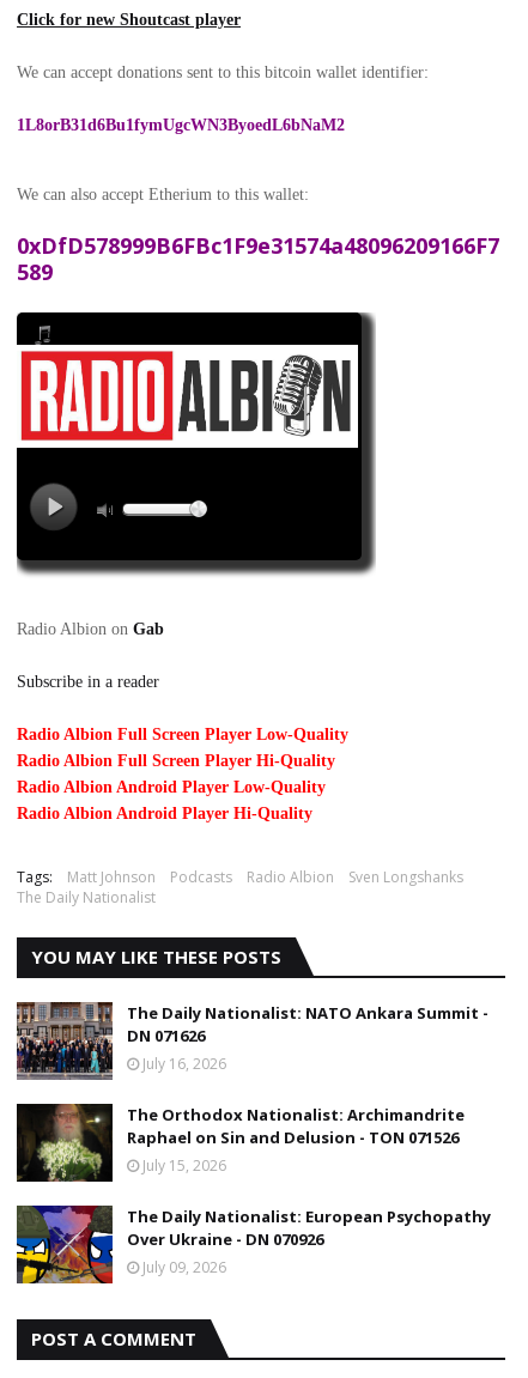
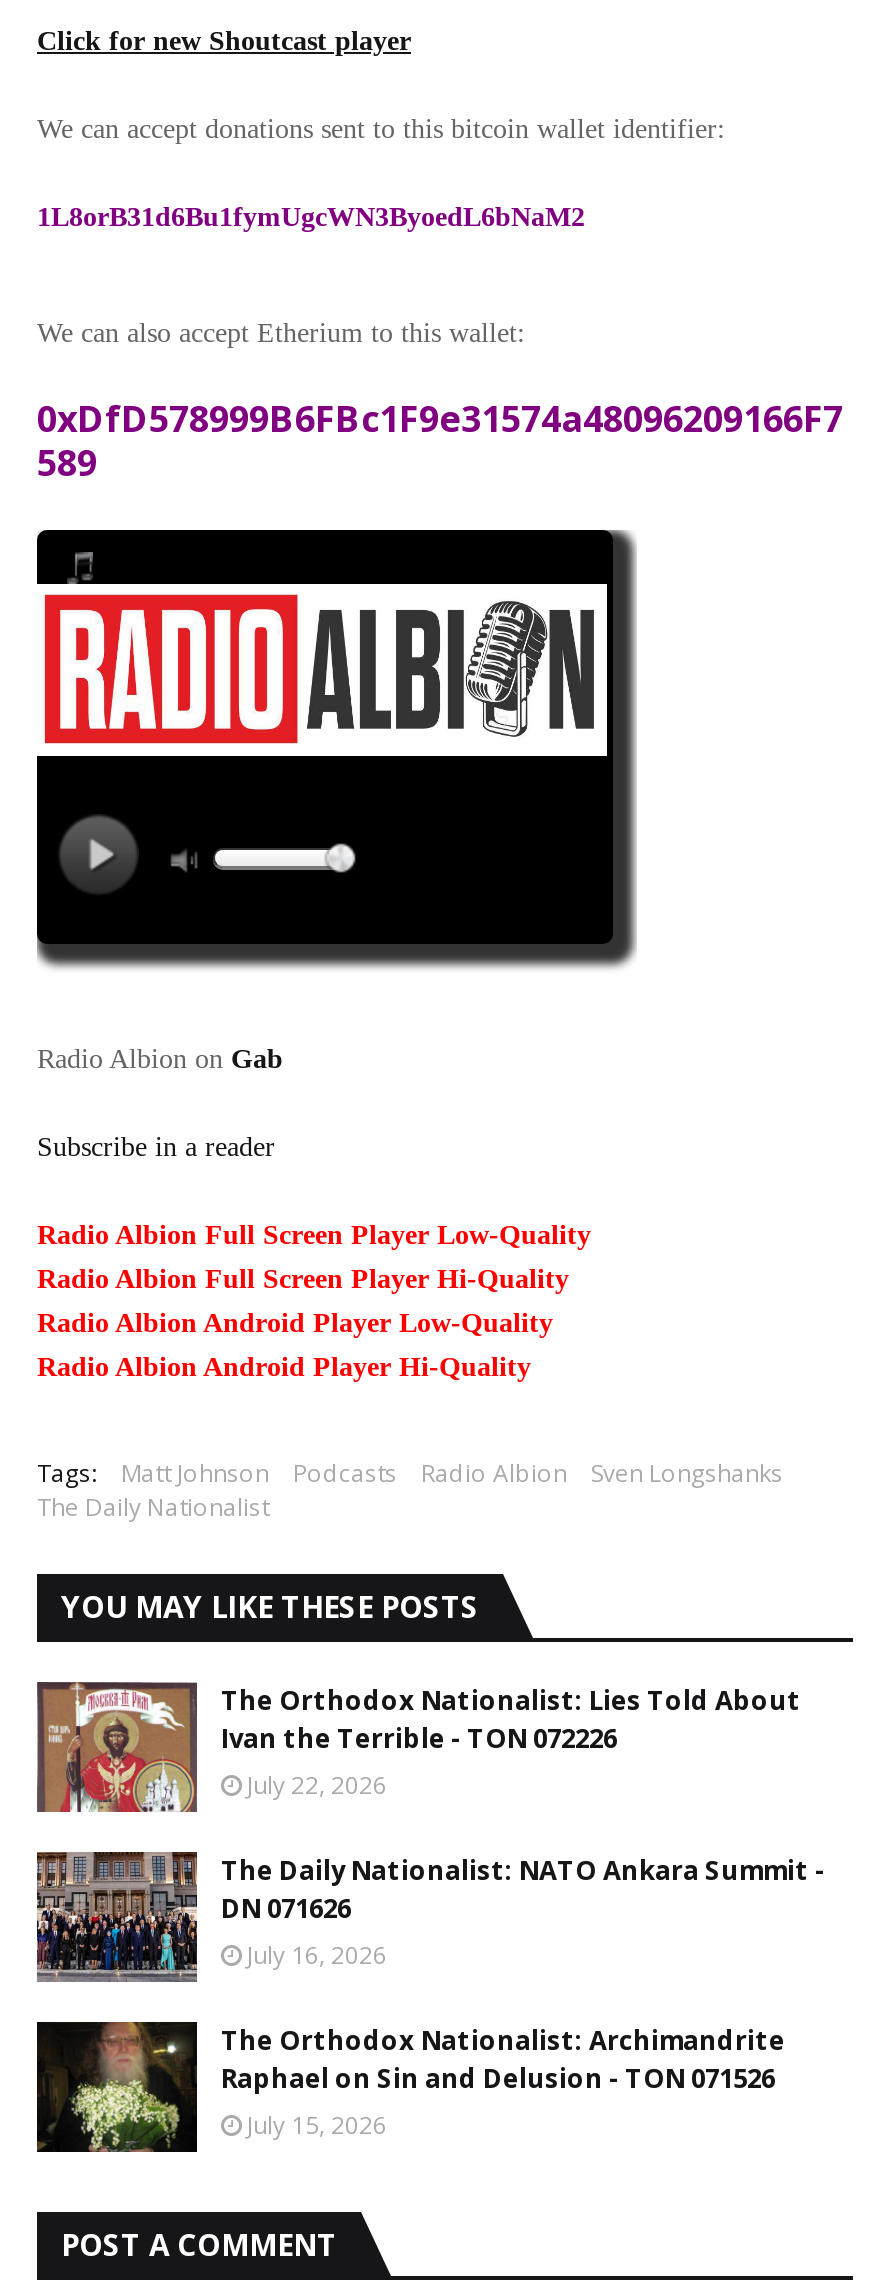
none -> [37,1682,801,1812] [image] | The Orthodox Nationalist: Lies Told About | Ivan the Terrible - TON 072226 | July 22, 2026
moved [14,1001,488,1176] -> [33,1850,825,2142]: [image] | The Daily Nationalist: NATO Ankara Summit - | DN 071626 | July 16, 2026 | The Orthodox Nationalist: Archimandrite | Raphael on Sin and Delusion - TON 071526 | July 15, 2026
[16,1204,491,1285] [image] | The Daily Nationalist: European Psychopathy | Over Ukraine - DN 070926 | July 09, 2026 -> none

